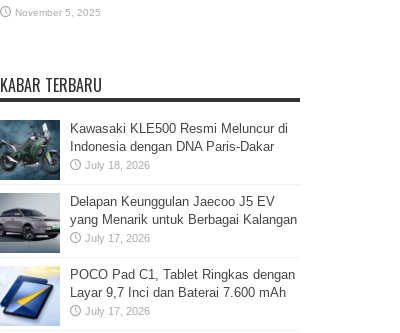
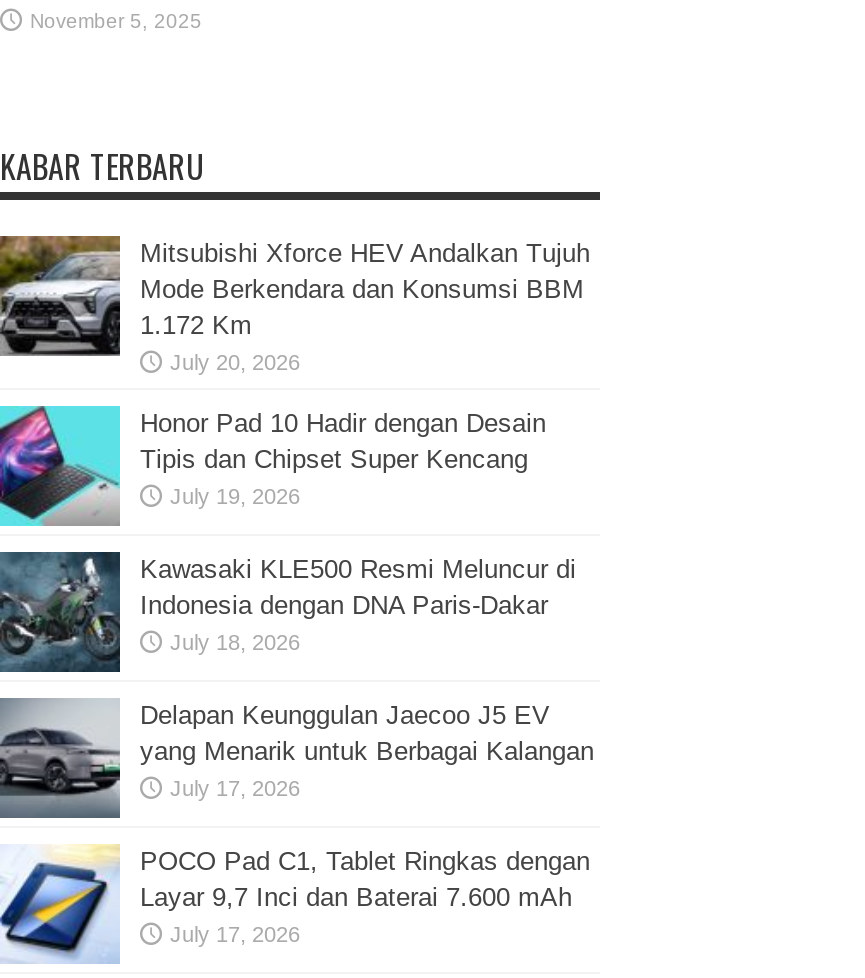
none -> [6,234,590,508] [image] | Mitsubishi Xforce HEV Andalkan Tujuh | Mode Berkendara dan Konsumsi BBM | 1.172 Km | July 20, 2026 | Honor Pad 10 Hadir dengan Desain | Tipis dan Chipset Super Kencang | July 19, 2026
none -> [6,404,122,528] [image]

